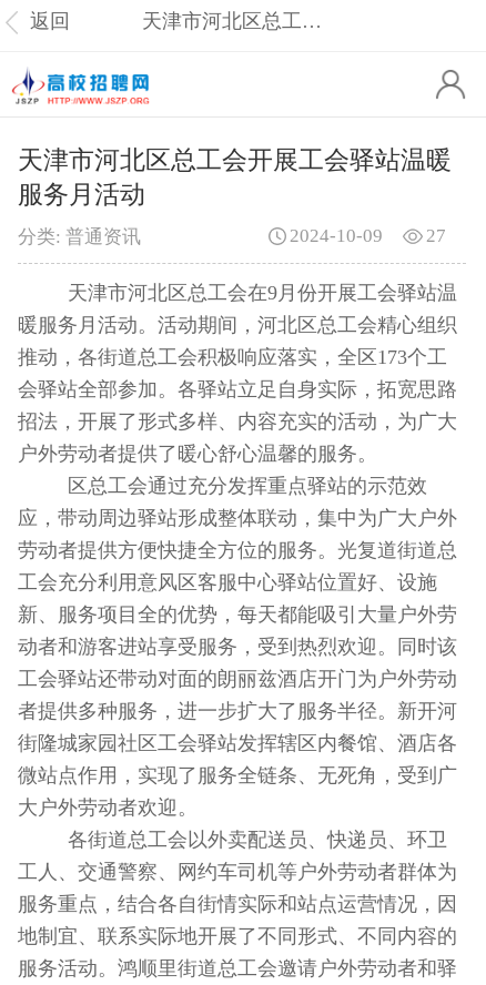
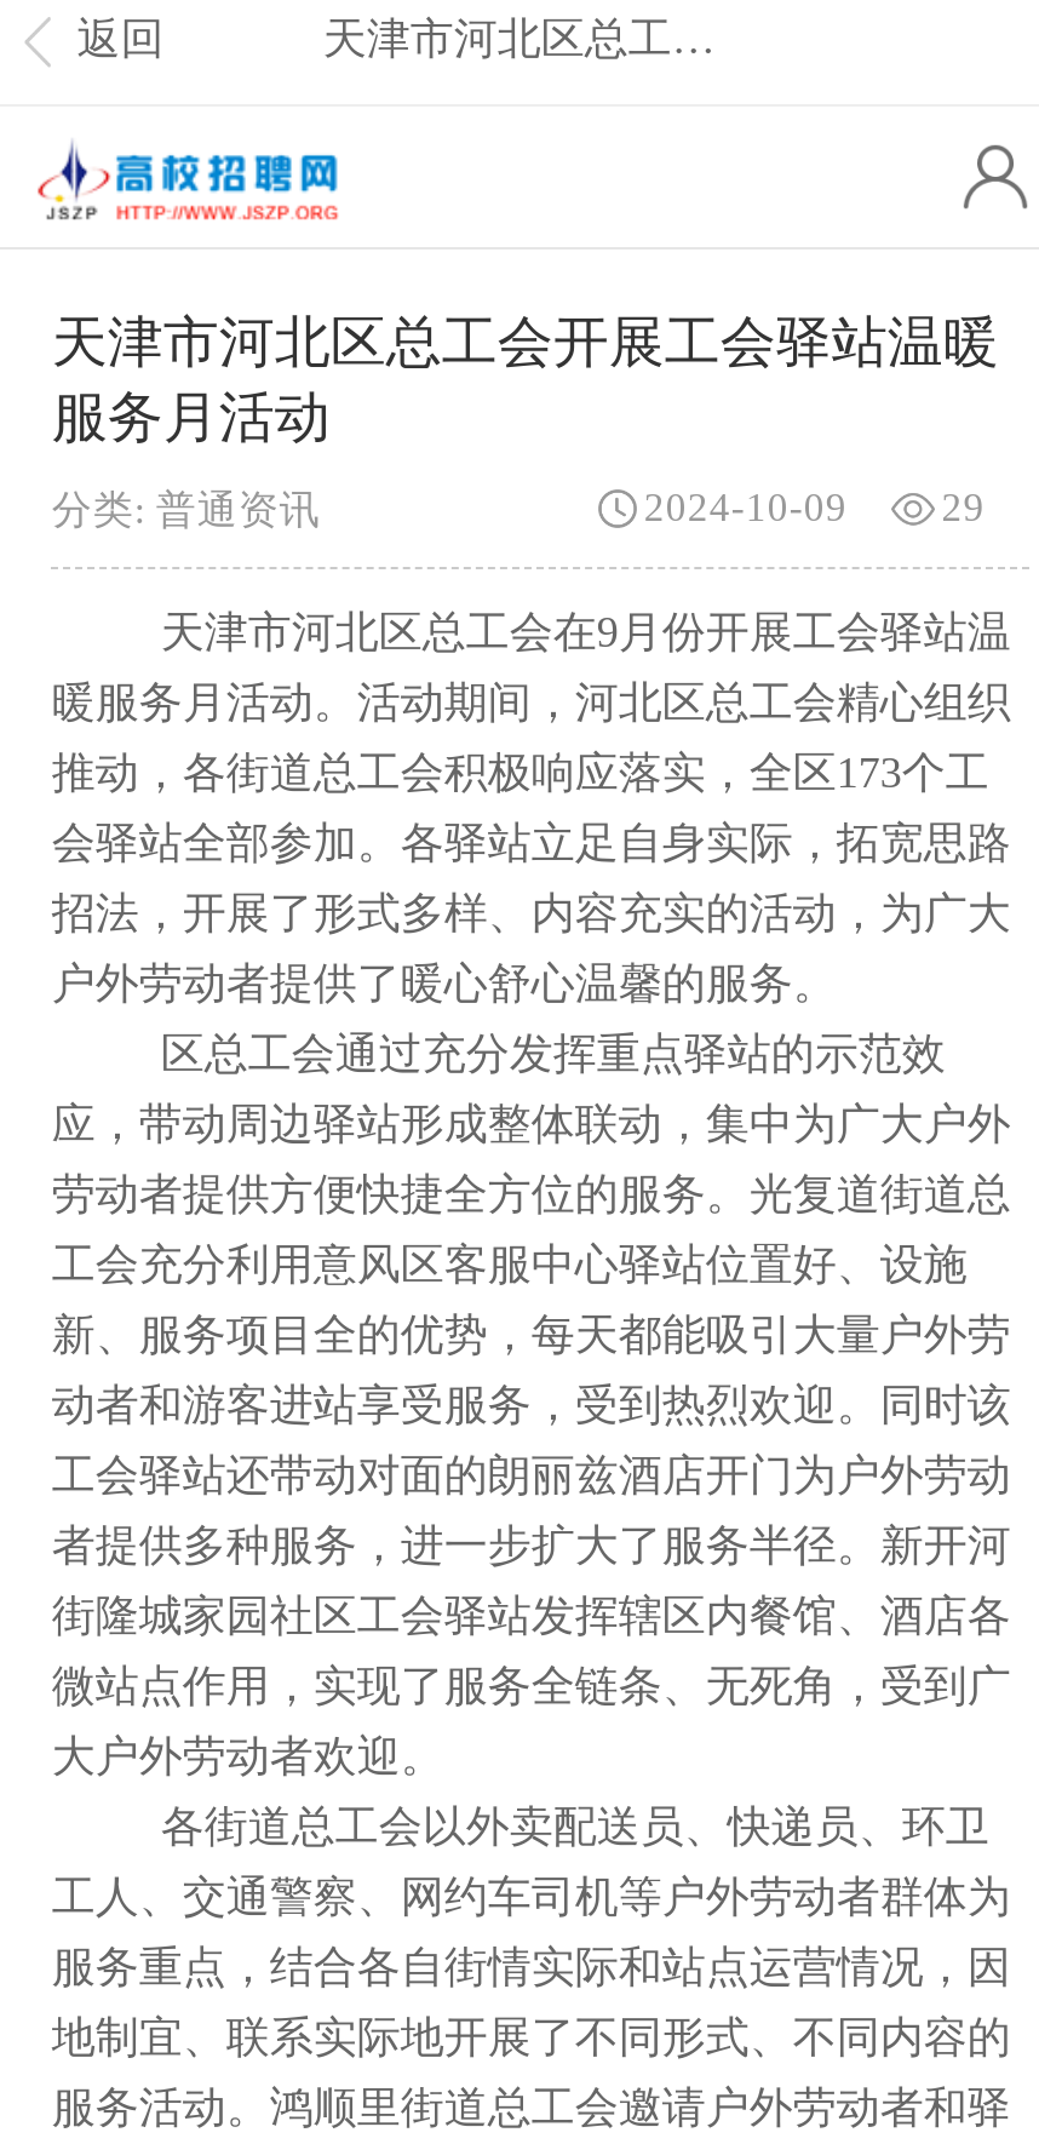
[426,225,446,246] 27 -> [941,484,985,530] 29

